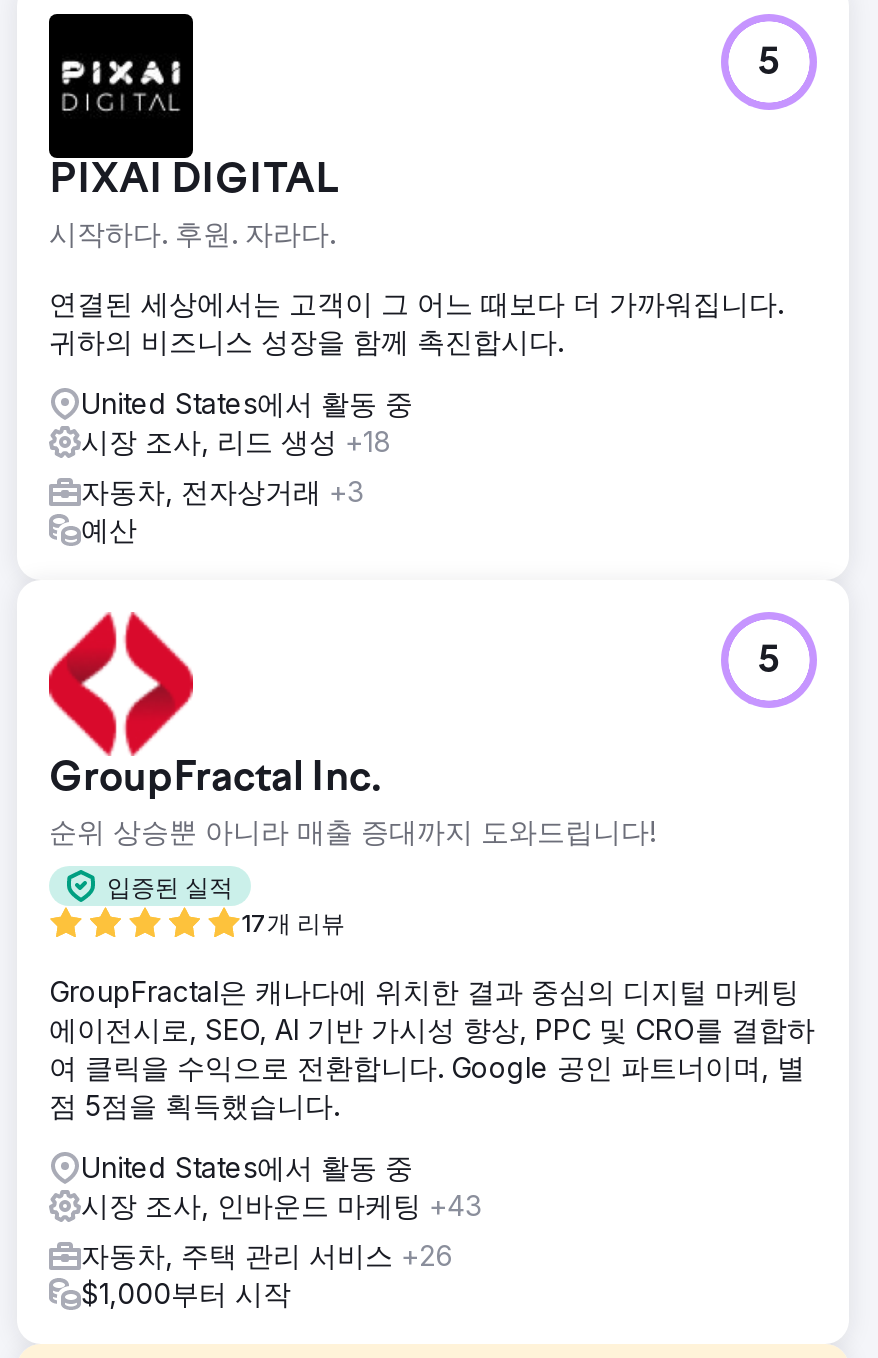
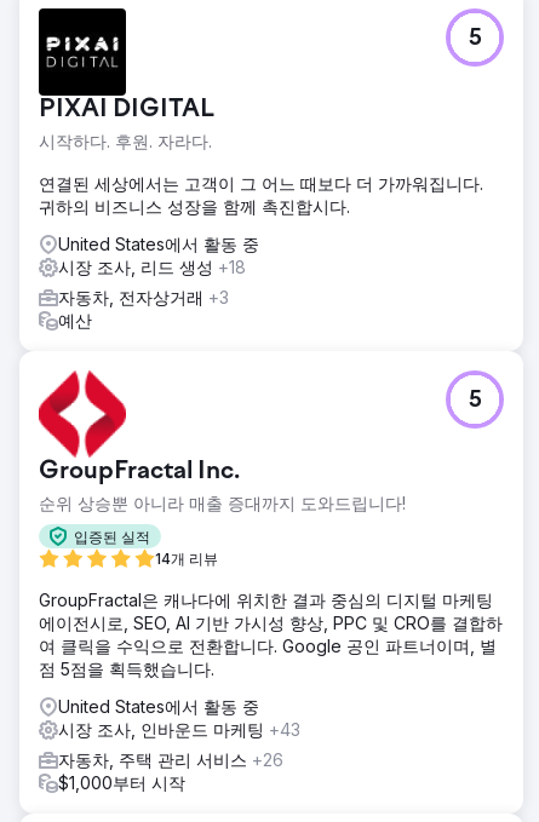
[241,908,345,938] 17개 리뷰 -> [155,550,218,568] 14개 리뷰

